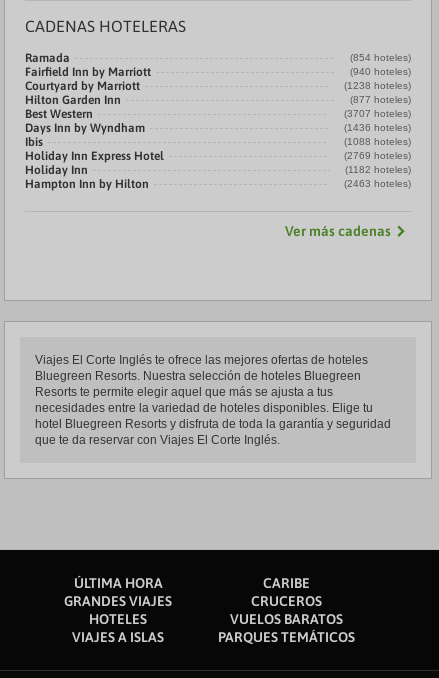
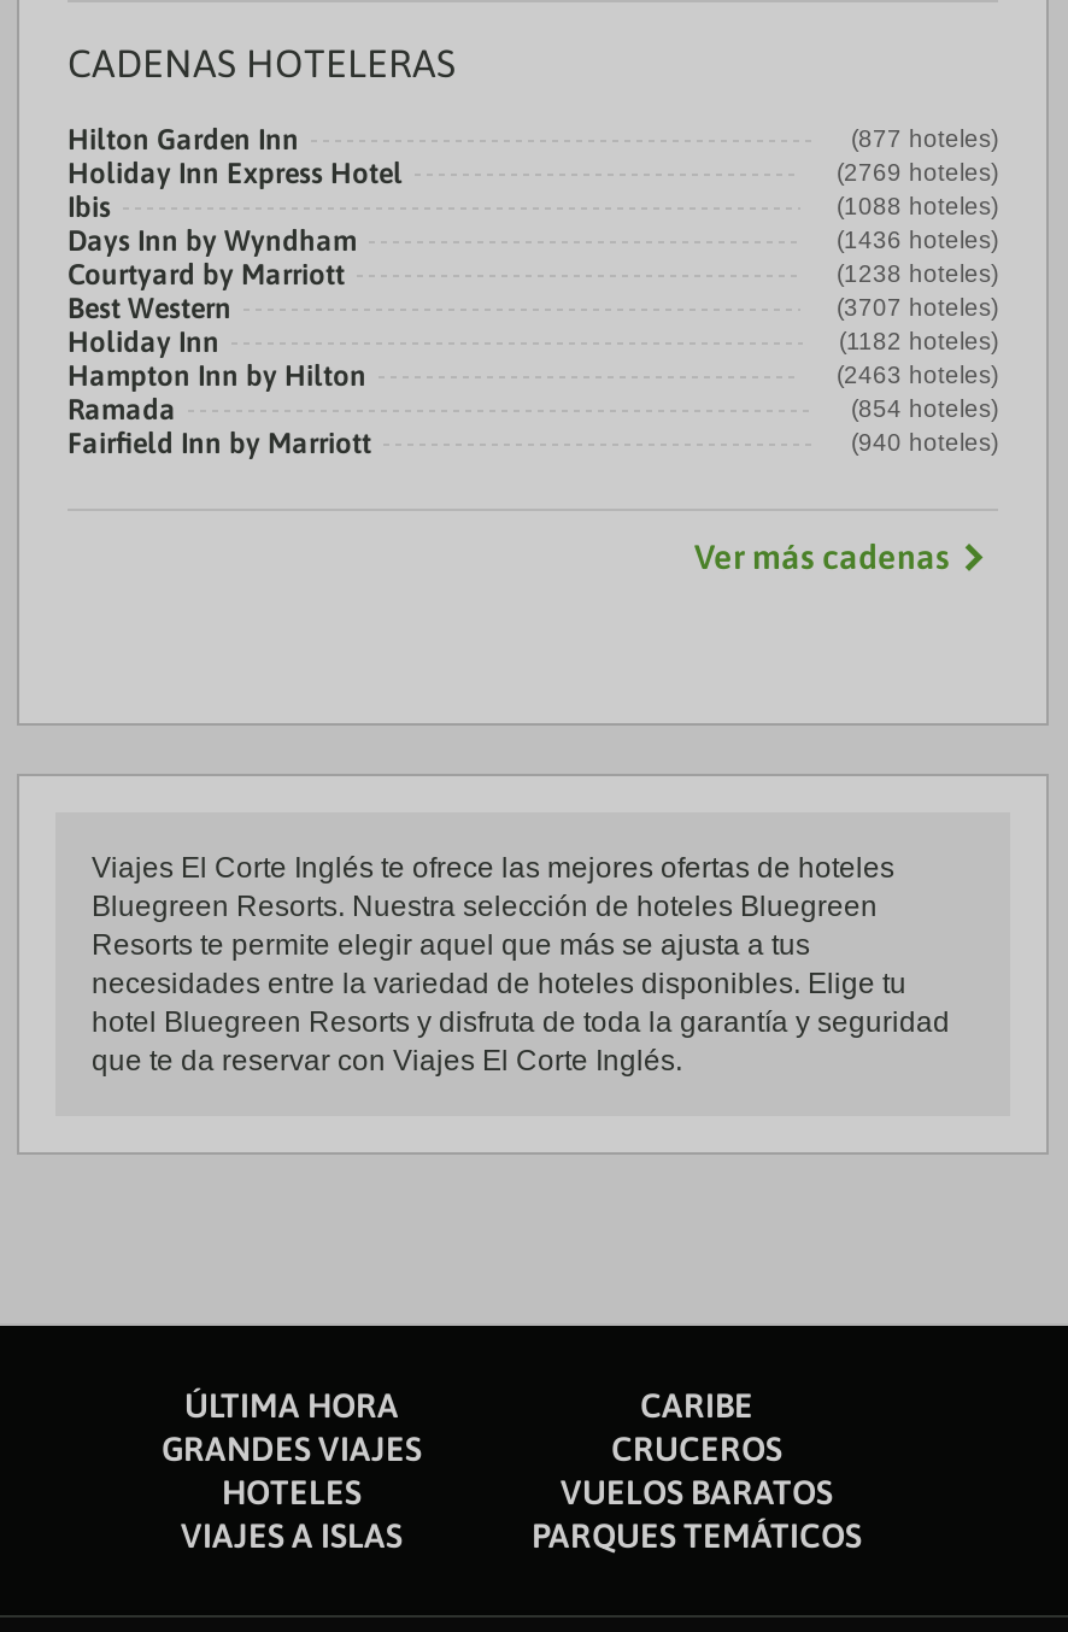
moved [25,51,411,79] -> [68,393,998,460]: Ramada | (854 hoteles) | Fairfield Inn by Marriott | (940 hoteles)
moved [25,79,411,191] -> [68,123,998,393]: Courtyard by Marriott | (1238 hoteles) | Hilton Garden Inn | ... | Hampton Inn by Hilton | (2463 hoteles)

